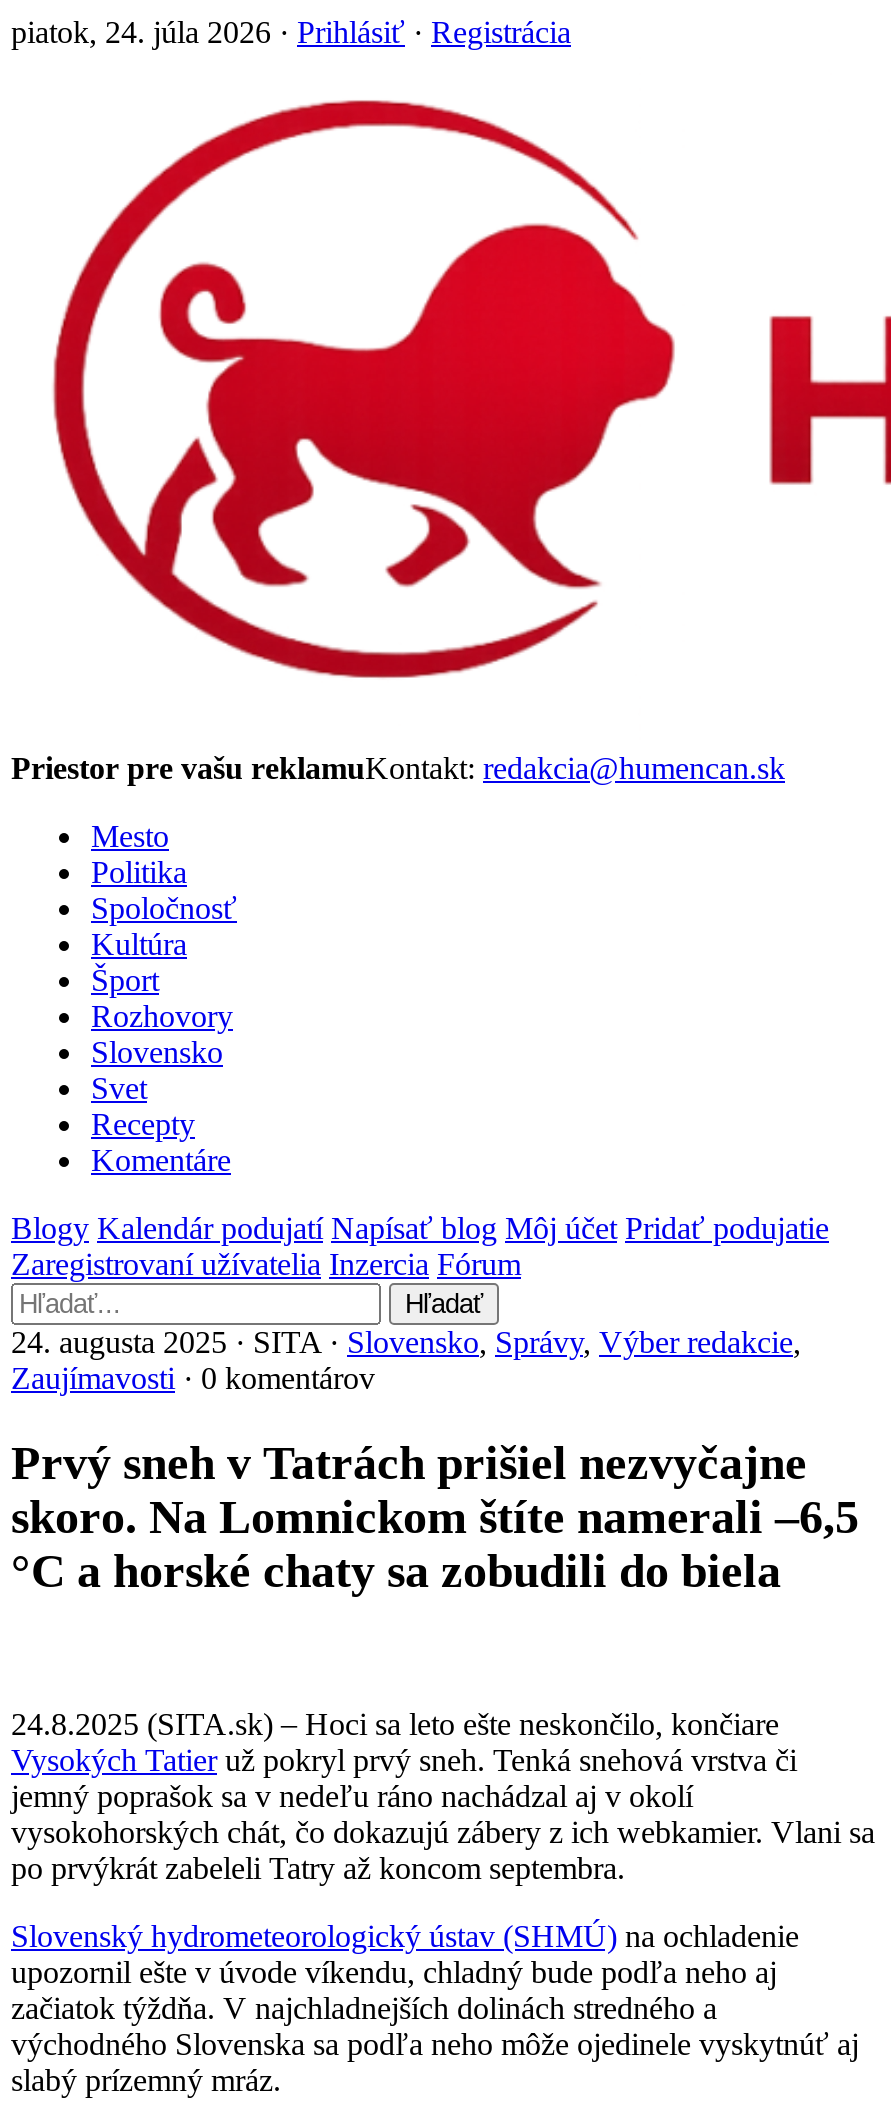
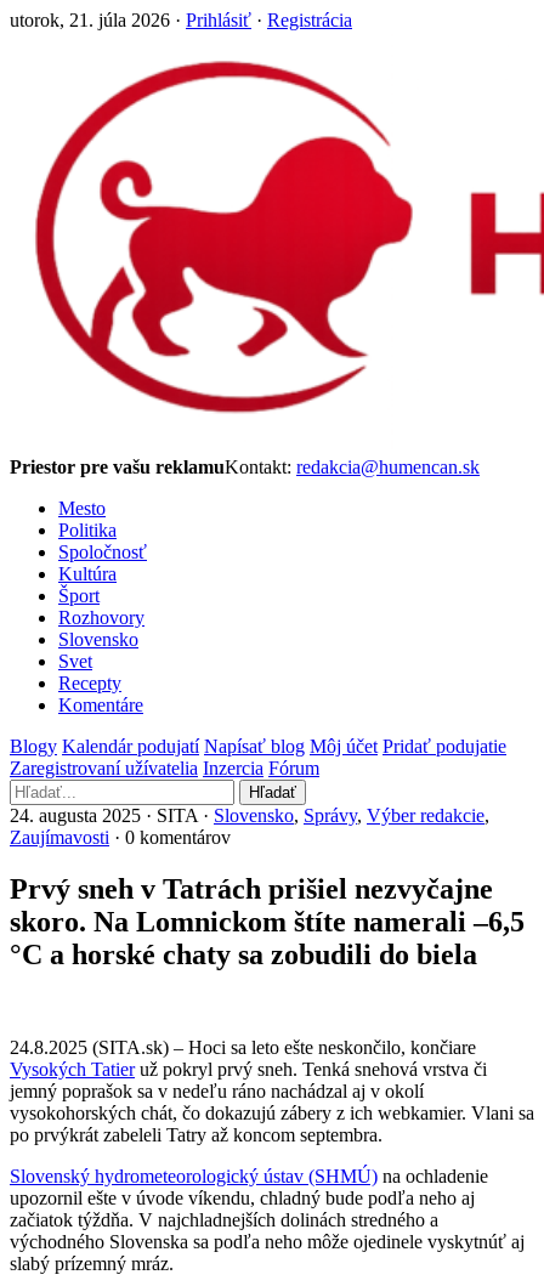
[11,15,571,49] piatok, 24. júla 2026 · Prihlásiť · Registrácia -> [10,10,352,30] utorok, 21. júla 2026 · Prihlásiť · Registrácia

